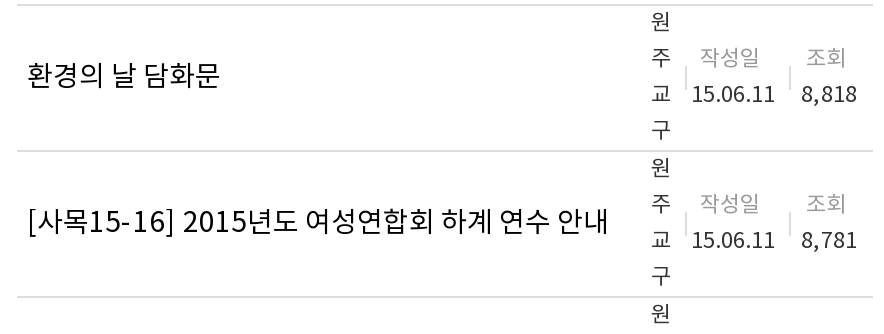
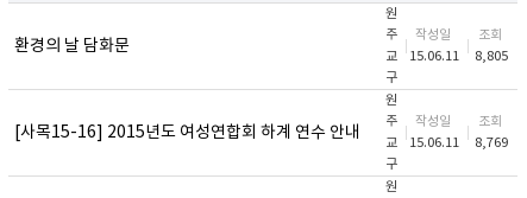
[651,82,857,108] 교 15.06.11 8,818 -> [385,49,508,64] 교 15.06.11 8,805
[651,228,857,254] 교 15.06.11 8,781 -> [385,135,508,151] 교 15.06.11 8,769

